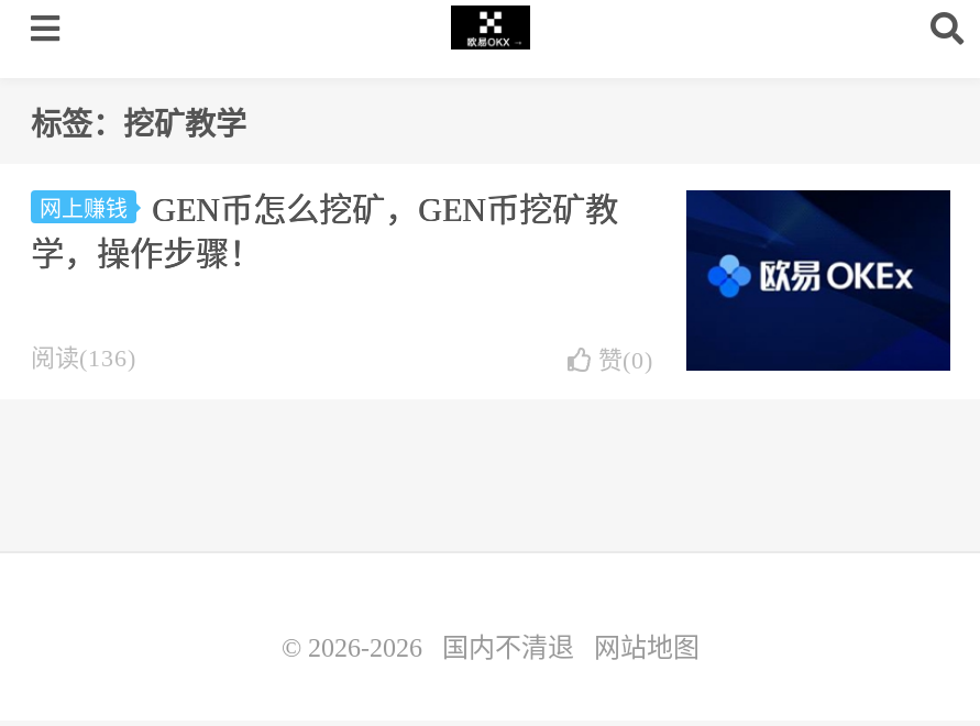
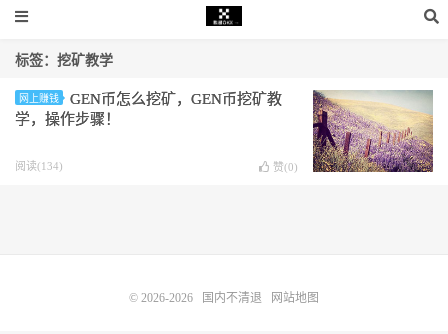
[684,188,953,373] [image] -> [312,89,434,173] [image]
[31,344,136,371] 阅读(136) -> [15,160,63,172] 阅读(134)

